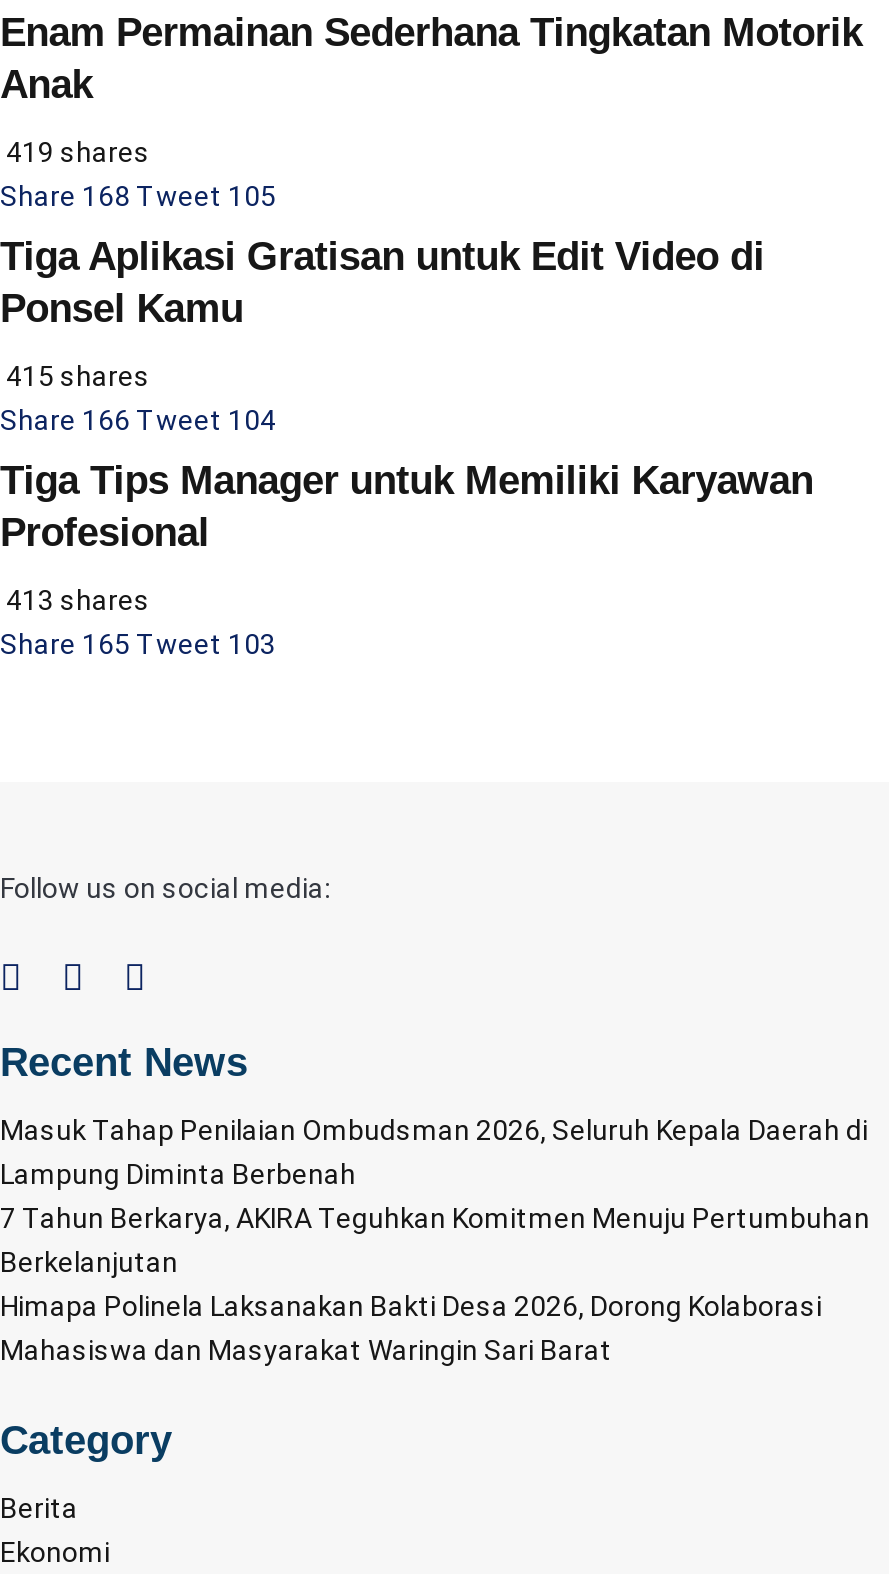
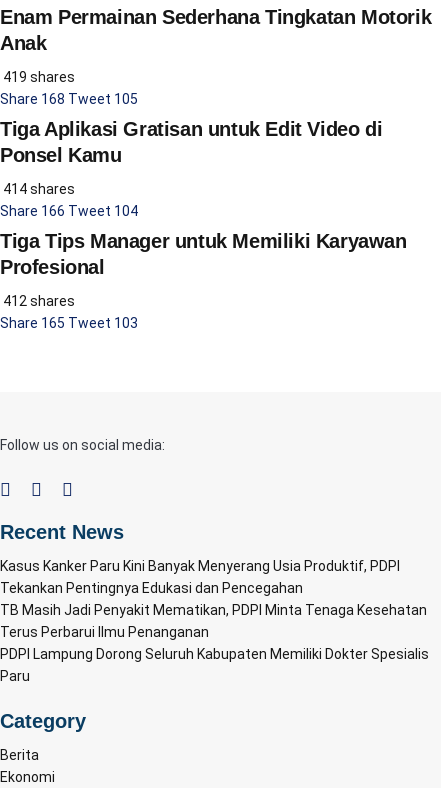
[0,360,150,392] 415 shares -> [0,181,75,197] 414 shares
[0,584,150,616] 413 shares -> [0,293,75,309] 412 shares
[0,1114,870,1366] Masuk Tahap Penilaian Ombudsman 2026, Seluruh Kepala Daerah di | Lampung Diminta Berbenah | 7 Tahun Berkarya, AKIRA Teguhkan Komitmen Menuju Pertumbuhan | Berkelanjutan | Himapa Polinela Laksanakan Bakti Desa 2026, Dorong Kolaborasi | Mahasiswa dan Masyarakat Waringin Sari Barat -> [0,558,429,684] Kasus Kanker Paru Kini Banyak Menyerang Usia Produktif, PDPI | Tekankan Pentingnya Edukasi dan Pencegahan | TB Masih Jadi Penyakit Mematikan, PDPI Minta Tenaga Kesehatan | Terus Perbarui Ilmu Penanganan | PDPI Lampung Dorong Seluruh Kabupaten Memiliki Dokter Spesialis | Paru

